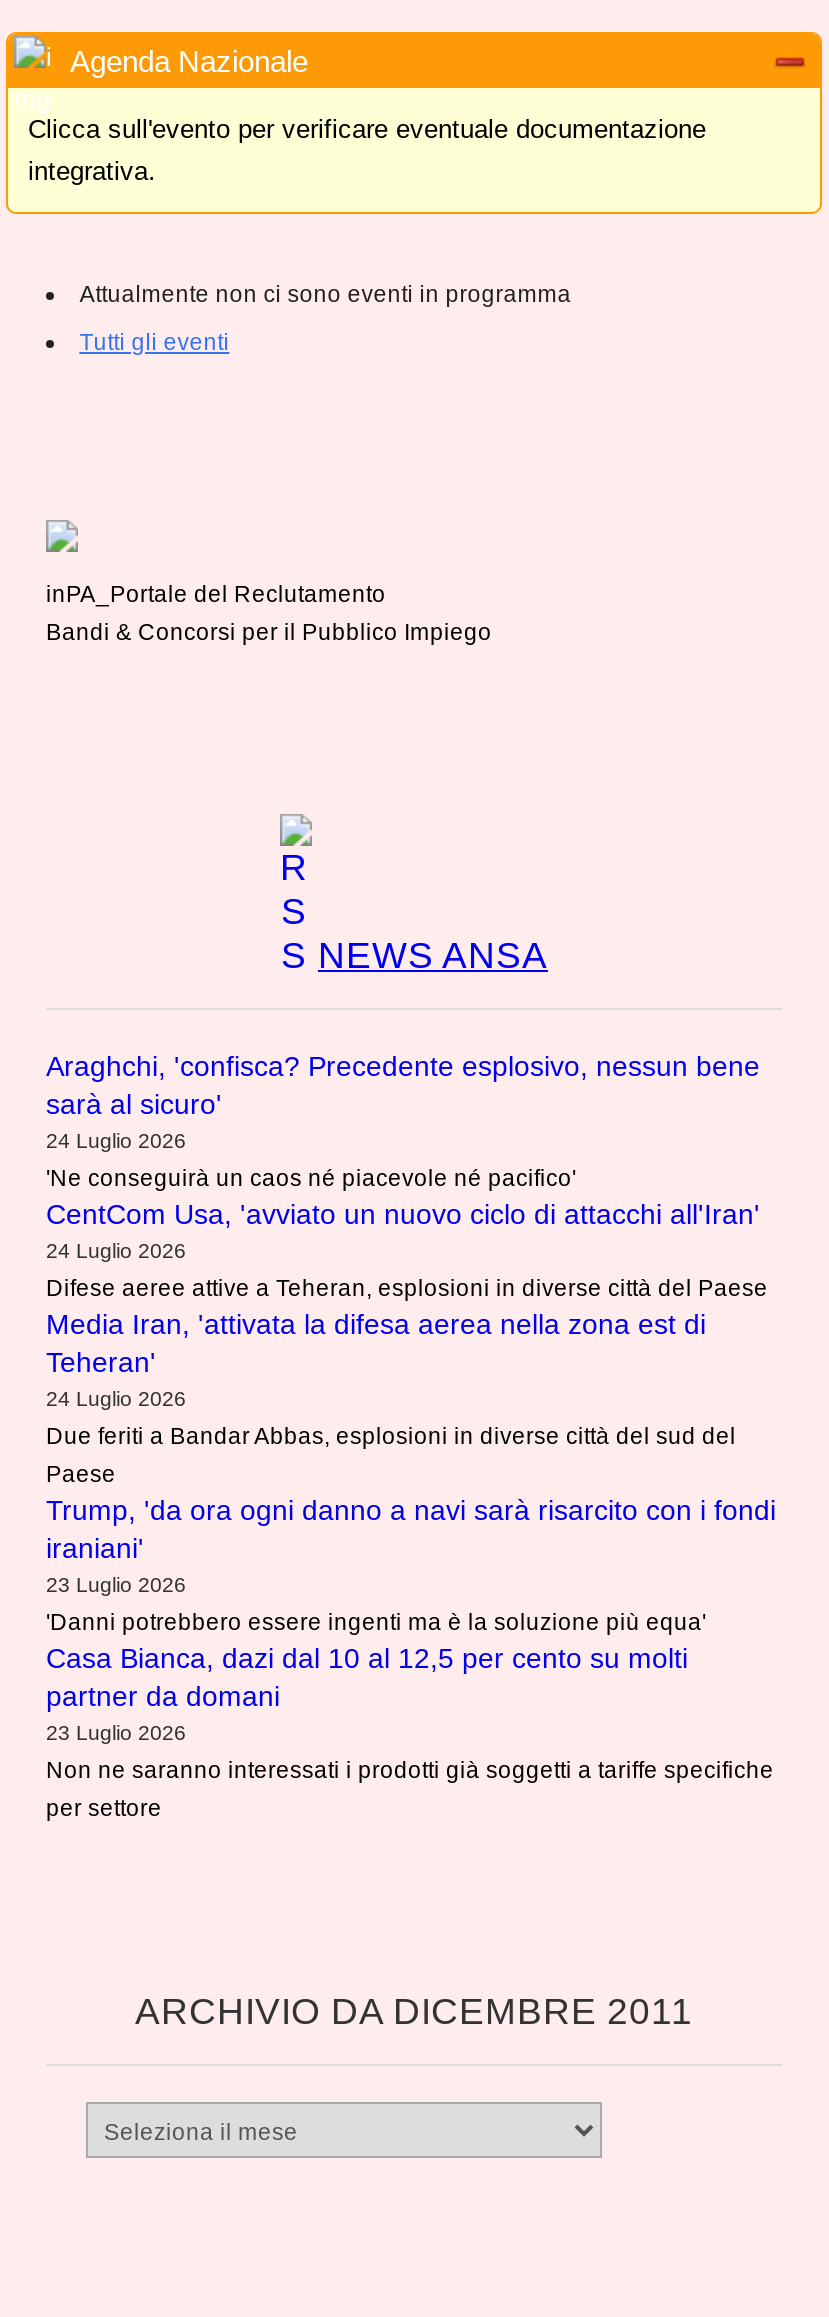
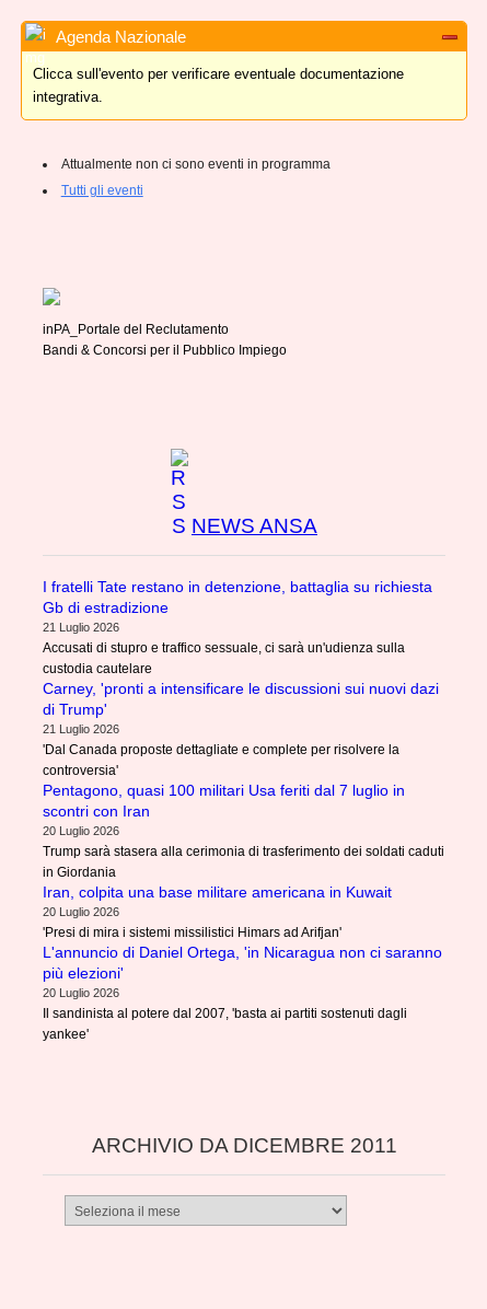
[46,1050,776,1820] Araghchi, 'confisca? Precedente esplosivo, nessun bene | sarà al sicuro' | 24 Luglio 2026 | 'Ne conseguirà un caos né piacevole né pacifico' | CentCom Usa, 'avviato un nuovo ciclo di attacchi all'Iran' | 24 Luglio 2026 | Difese aeree attive a Teheran, esplosioni in diverse città del Paese | Media Iran, 'attivata la difesa aerea nella zona est di | Teheran' | 24 Luglio 2026 | Due feriti a Bandar Abbas, esplosioni in diverse città del sud del | Paese | Trump, 'da ora ogni danno a navi sarà risarcito con i fondi | iraniani' | 23 Luglio 2026 | 'Danni potrebbero essere ingenti ma è la soluzione più equa' | Casa Bianca, dazi dal 10 al 12,5 per cento su molti | partner da domani | 23 Luglio 2026 | Non ne saranno interessati i prodotti già soggetti a tariffe specifiche | per settore -> [43,578,444,1041] I fratelli Tate restano in detenzione, battaglia su richiesta | Gb di estradizione | 21 Luglio 2026 | Accusati di stupro e traffico sessuale, ci sarà un'udienza sulla | custodia cautelare | Carney, 'pronti a intensificare le discussioni sui nuovi dazi | di Trump' | 21 Luglio 2026 | 'Dal Canada proposte dettagliate e complete per risolvere la | controversia' | Pentagono, quasi 100 militari Usa feriti dal 7 luglio in | scontri con Iran | 20 Luglio 2026 | Trump sarà stasera alla cerimonia di trasferimento dei soldati caduti | in Giordania | Iran, colpita una base militare americana in Kuwait | 20 Luglio 2026 | 'Presi di mira i sistemi missilistici Himars ad Arifjan' | L'annuncio di Daniel Ortega, 'in Nicaragua non ci saranno | più elezioni' | 20 Luglio 2026 | Il sandinista al potere dal 2007, 'basta ai partiti sostenuti dagli | yankee'

